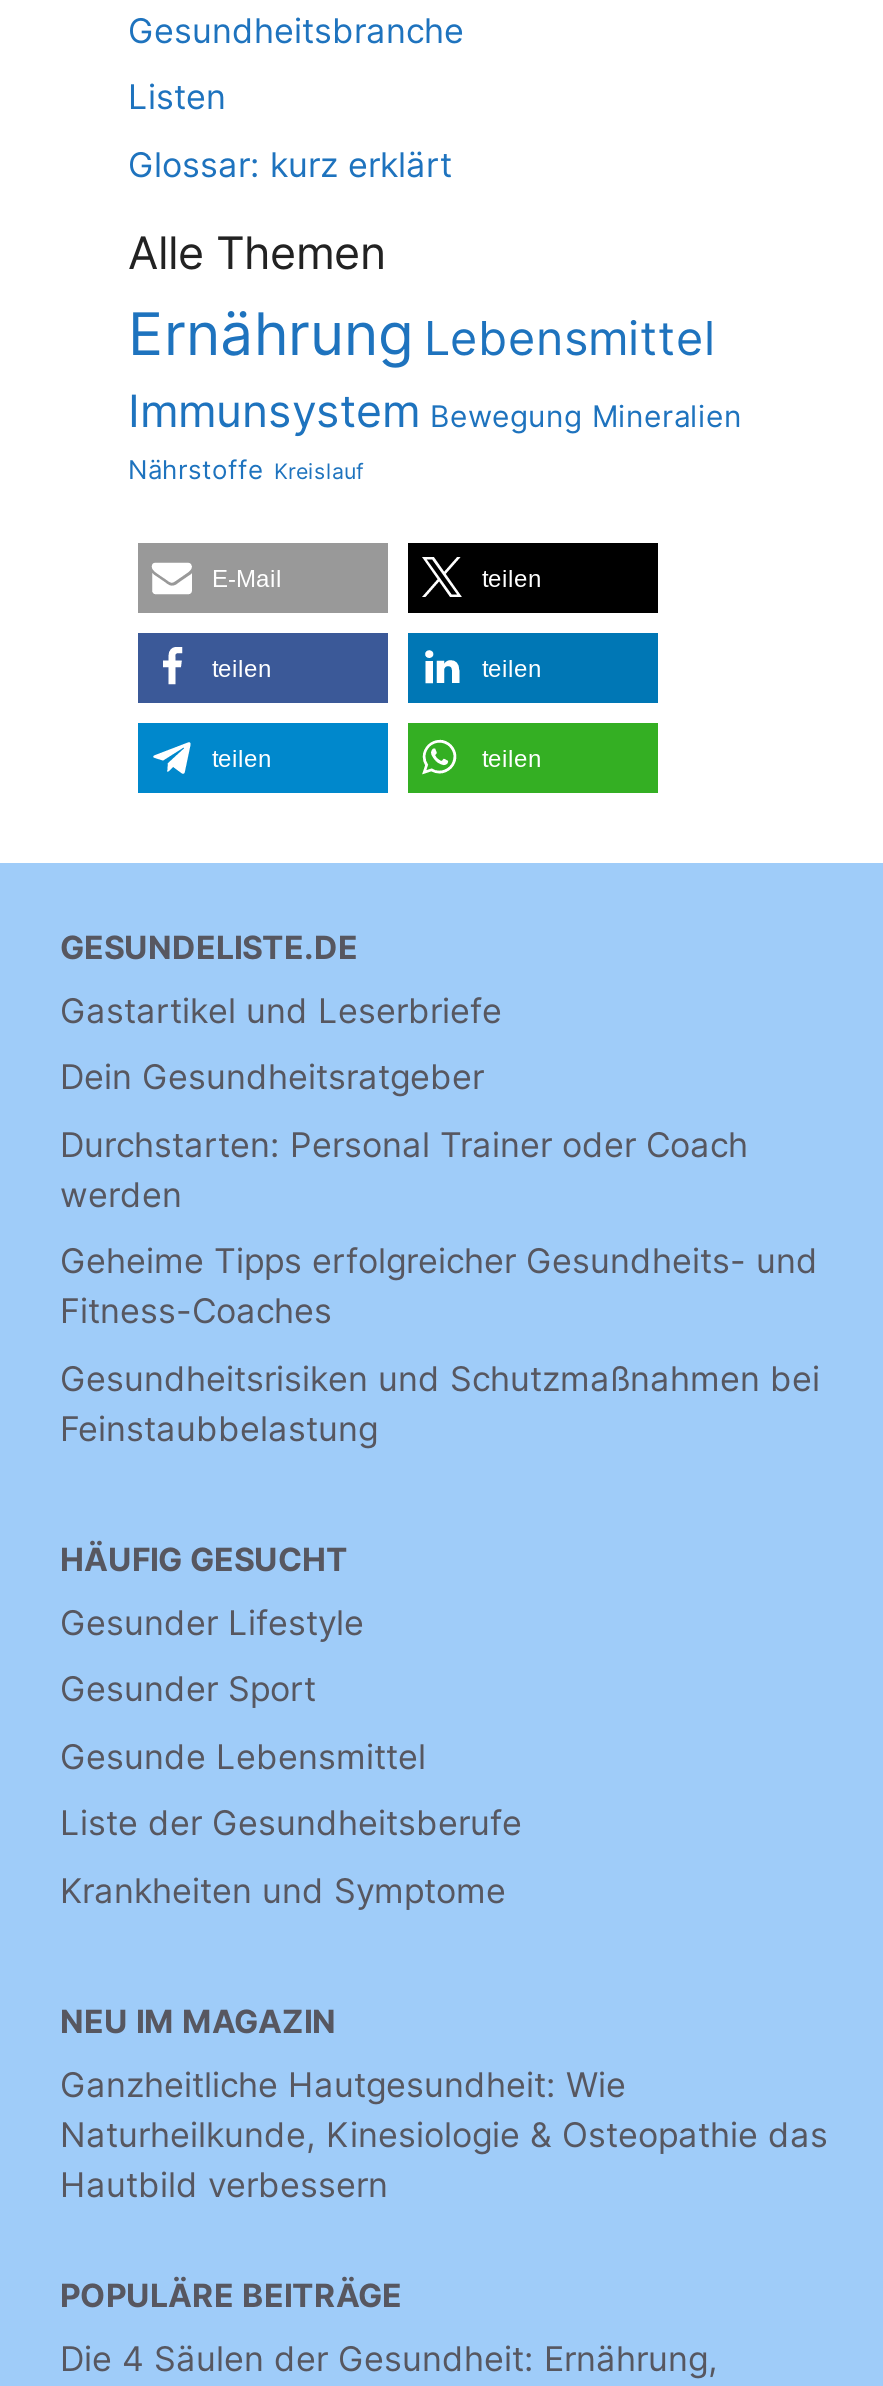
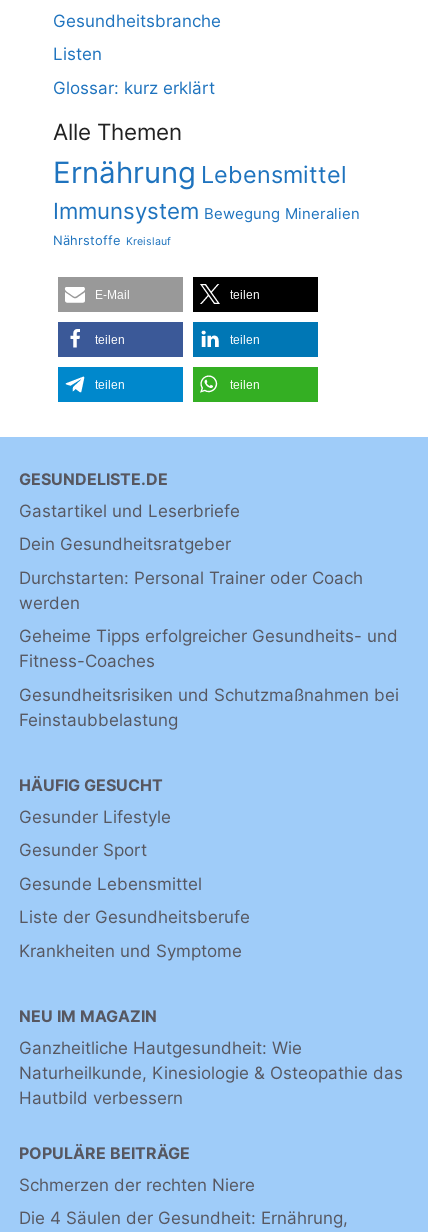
none -> [19,1174,255,1194] Schmerzen der rechten Niere

